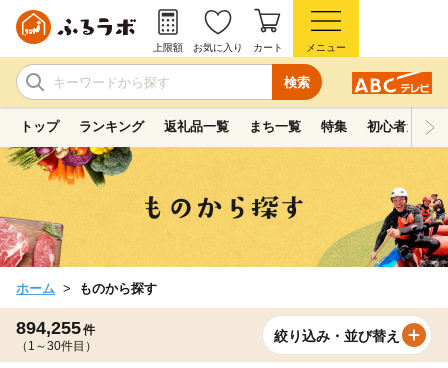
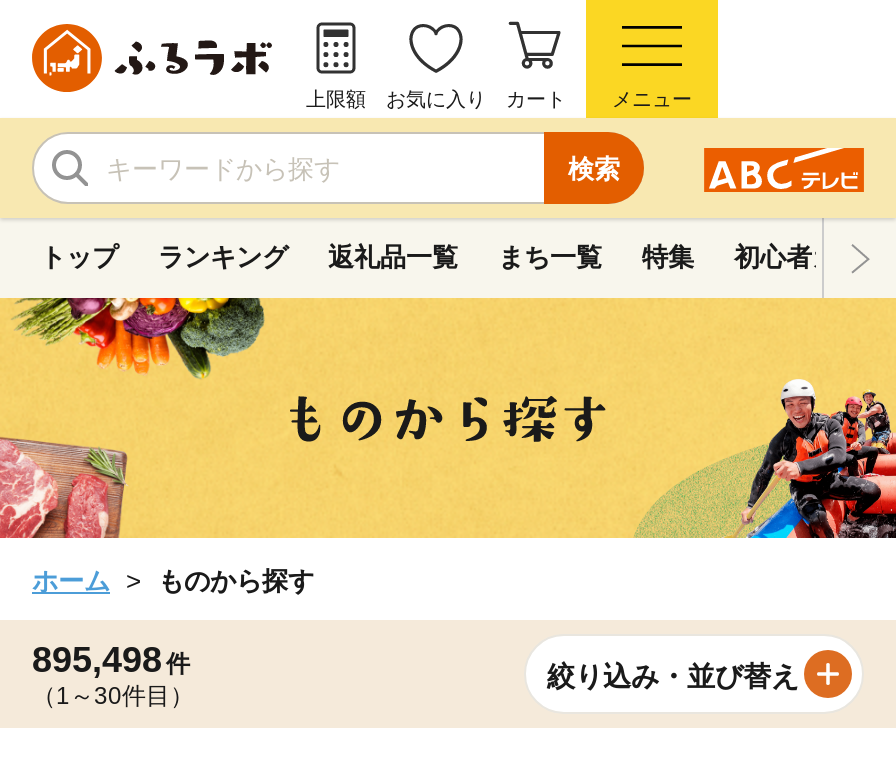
[16,318,95,338] 894,255 件 -> [32,640,190,680] 895,498 件

